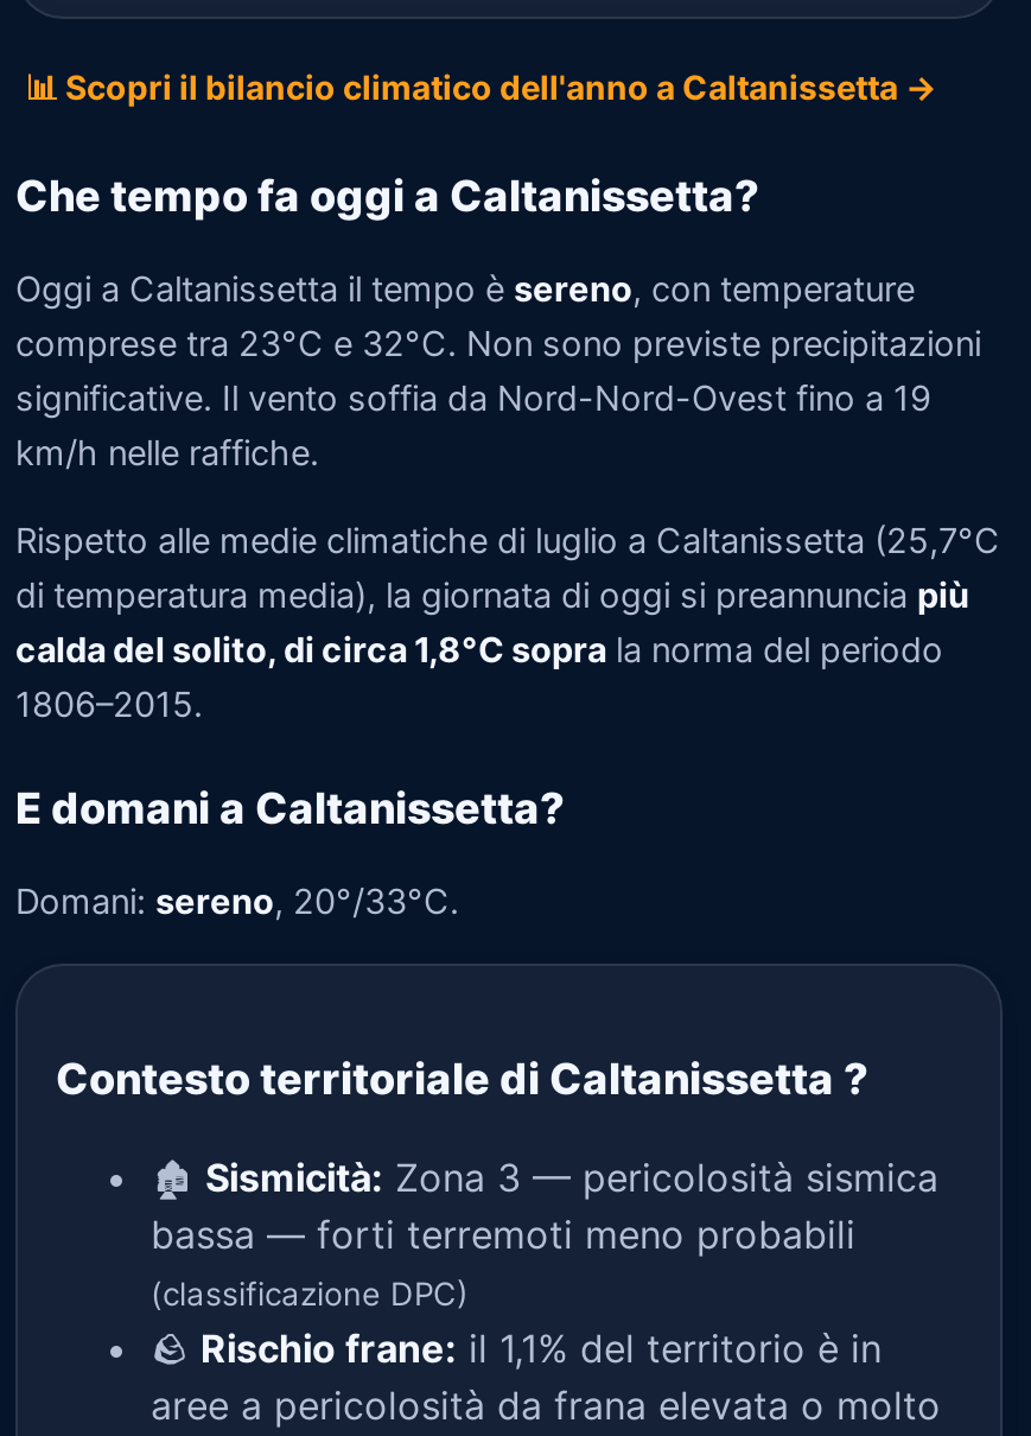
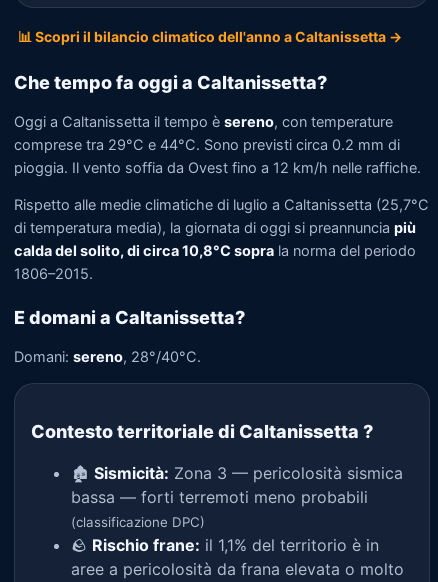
[15,322,981,474] comprese tra 23°C e 32°C. Non sono previste precipitazioni | significative. Il vento soffia da Nord-Nord-Ovest fino a 19 | km/h nelle raffiche. -> [14,135,421,176] comprese tra 29°C e 44°C. Sono previsti circa 0.2 mm di | pioggia. Il vento soffia da Ovest fino a 12 km/h nelle raffiche.
[15,629,943,672] calda del solito, di circa 1,8°C sopra la norma del periodo -> [14,242,416,260] calda del solito, di circa 10,8°C sopra la norma del periodo
[15,879,459,922] Domani: sereno, 20°/33°C. -> [14,347,201,365] Domani: sereno, 28°/40°C.

